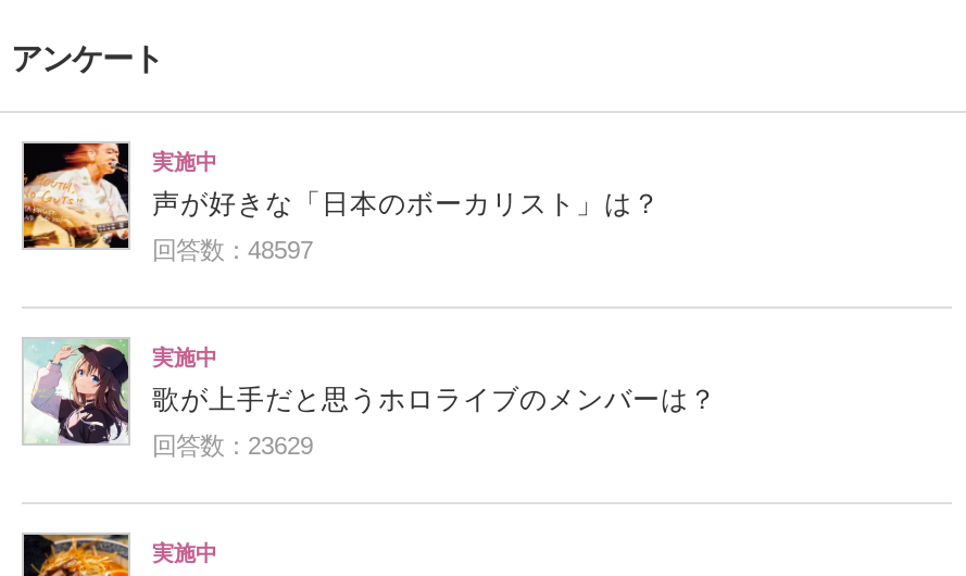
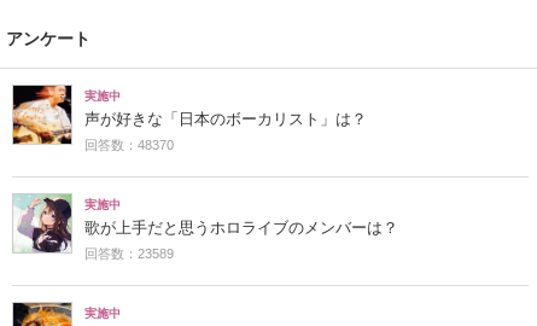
[152,237,313,263] 回答数：48597 -> [84,138,174,152] 回答数：48370
[152,432,313,458] 回答数：23629 -> [84,246,174,261] 回答数：23589

